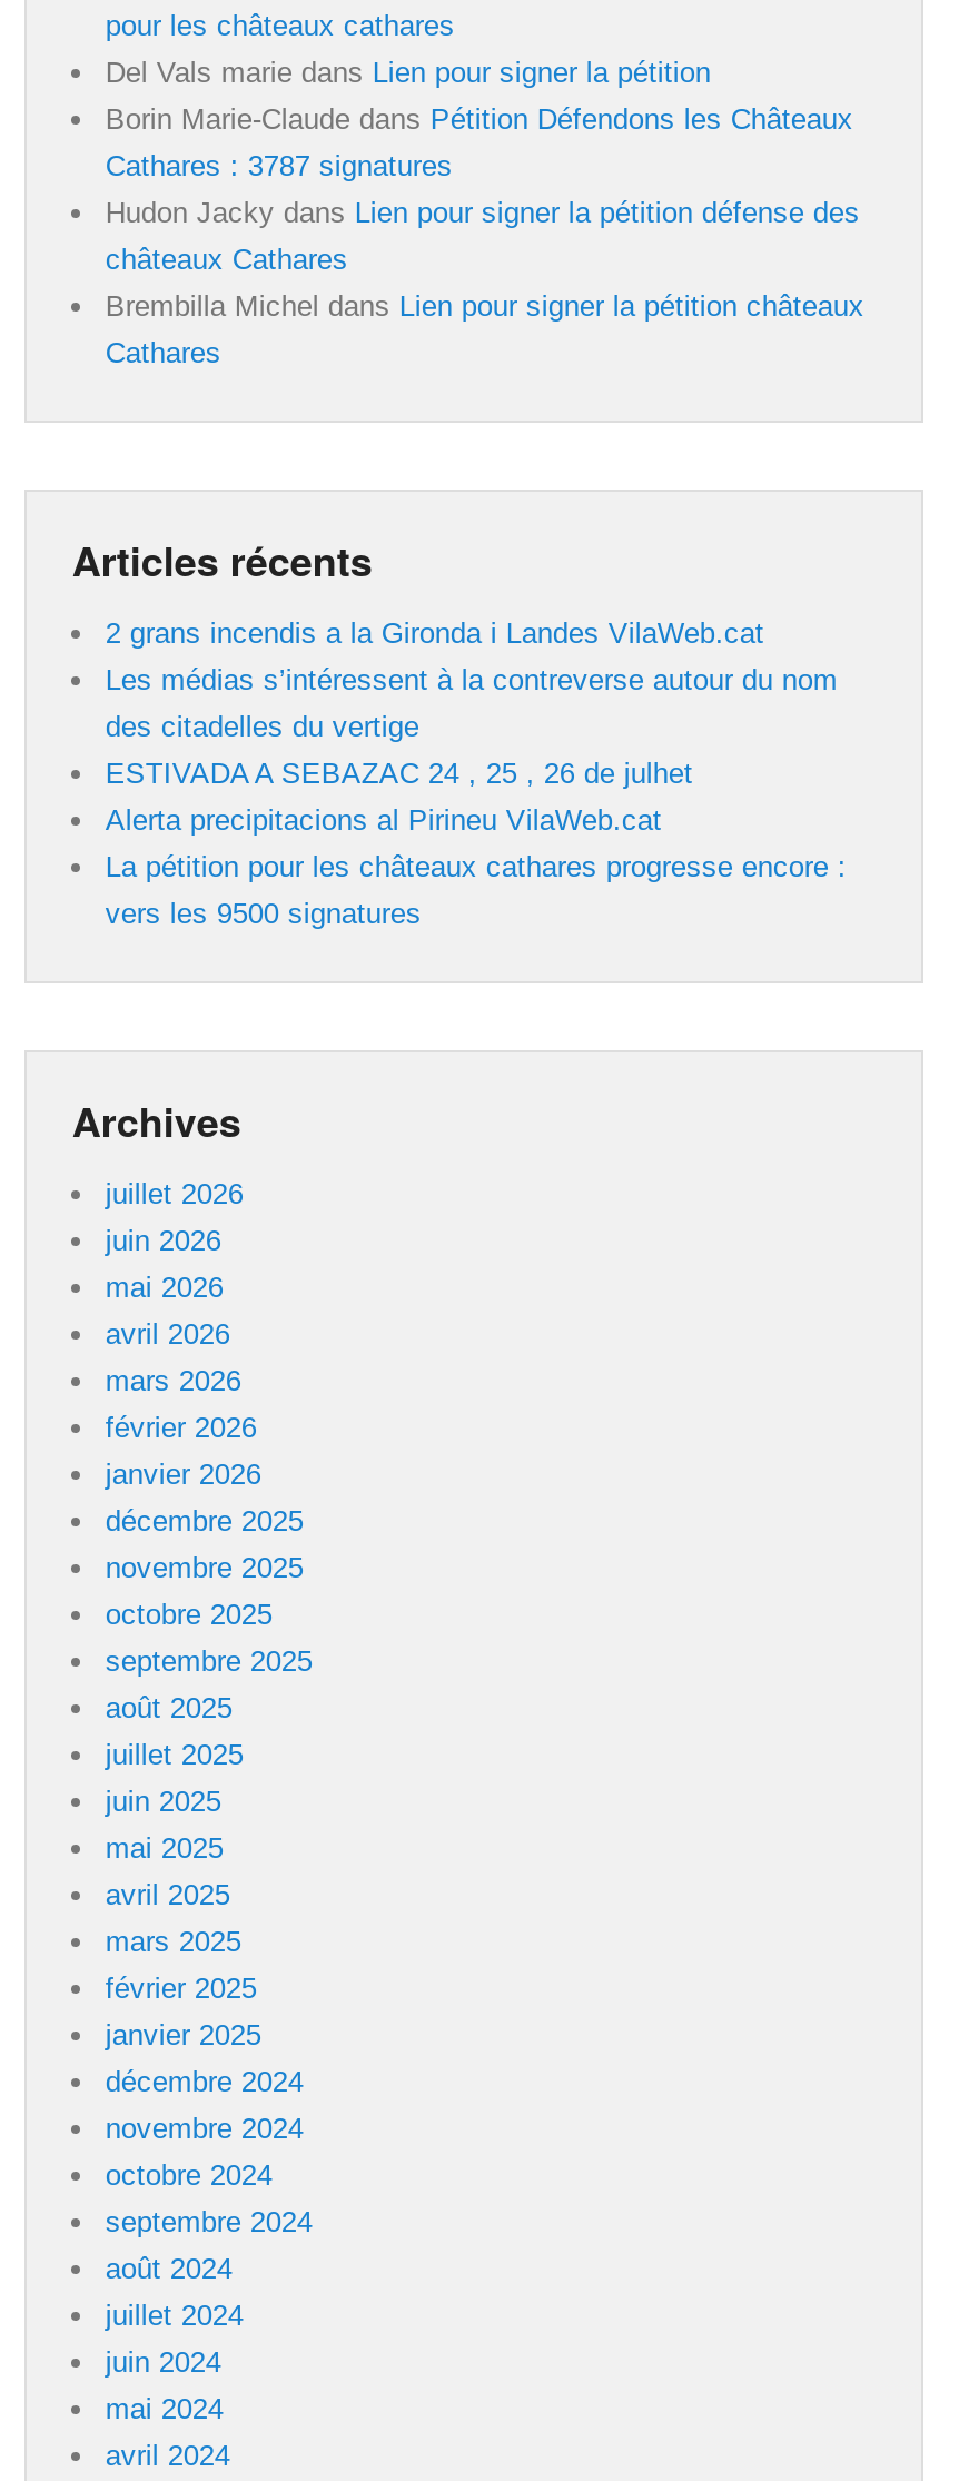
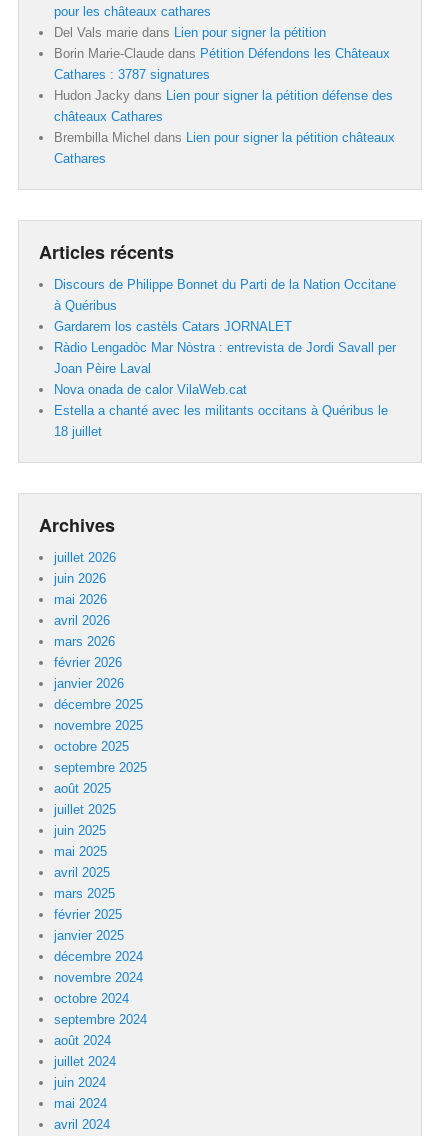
[105,617,846,931] 2 grans incendis a la Gironda i Landes VilaWeb.cat | Les médias s’intéressent à la contreverse autour du nom | des citadelles du vertige | ESTIVADA A SEBAZAC 24 , 25 , 26 de julhet | Alerta precipitacions al Pirineu VilaWeb.cat | La pétition pour les châteaux cathares progresse encore : | vers les 9500 signatures -> [54,277,396,439] Discours de Philippe Bonnet du Parti de la Nation Occitane | à Quéribus | Gardarem los castèls Catars JORNALET | Ràdio Lengadòc Mar Nòstra : entrevista de Jordi Savall per | Joan Pèire Laval | Nova onada de calor VilaWeb.cat | Estella a chanté avec les militants occitans à Quéribus le | 18 juillet

